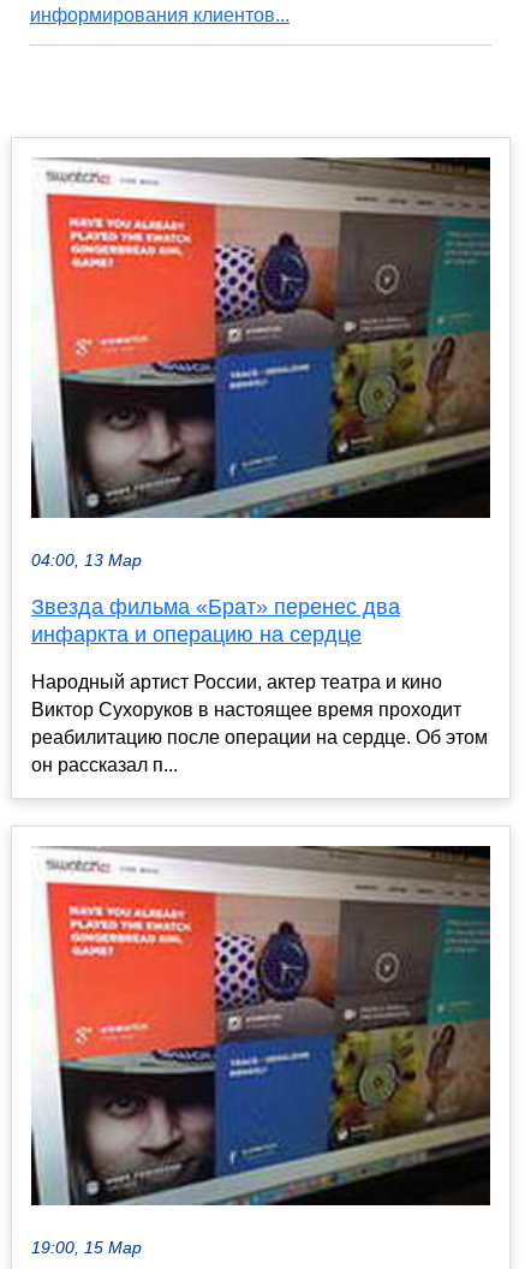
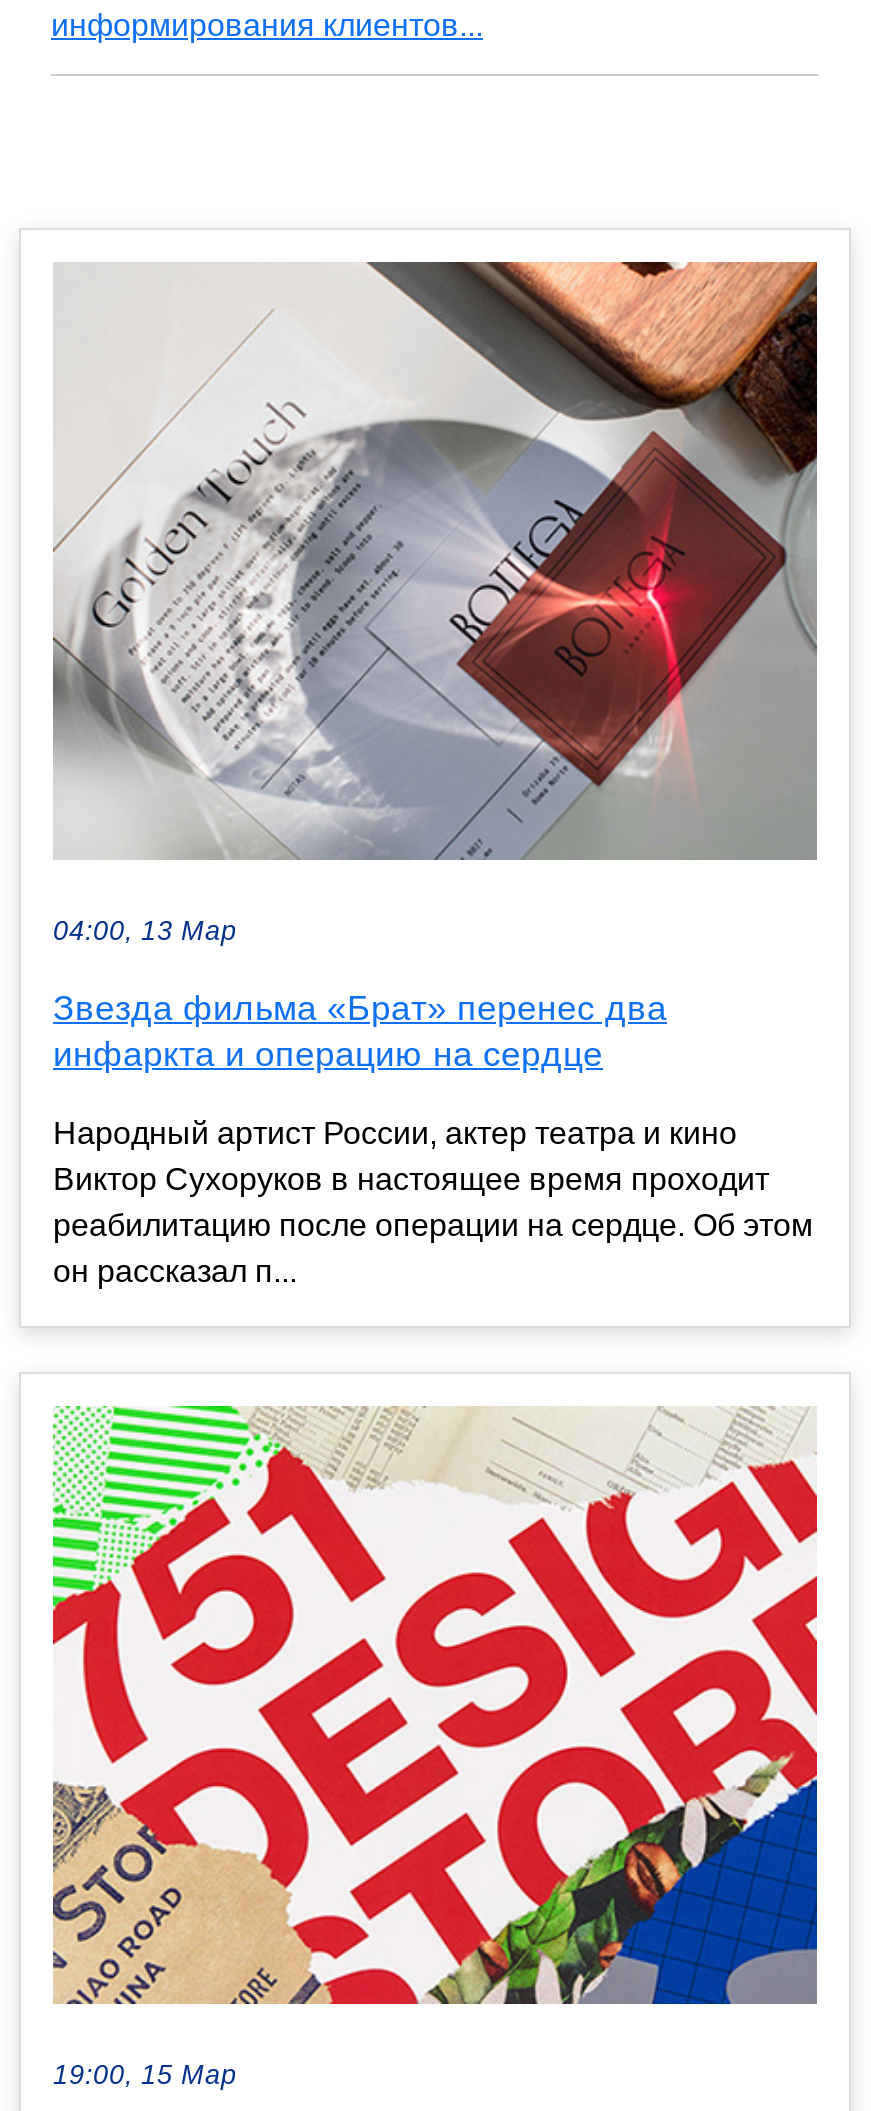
[30,156,491,519] [image] -> [51,260,819,860] [image]
[30,845,491,1207] [image] -> [51,1404,819,2006] [image]

